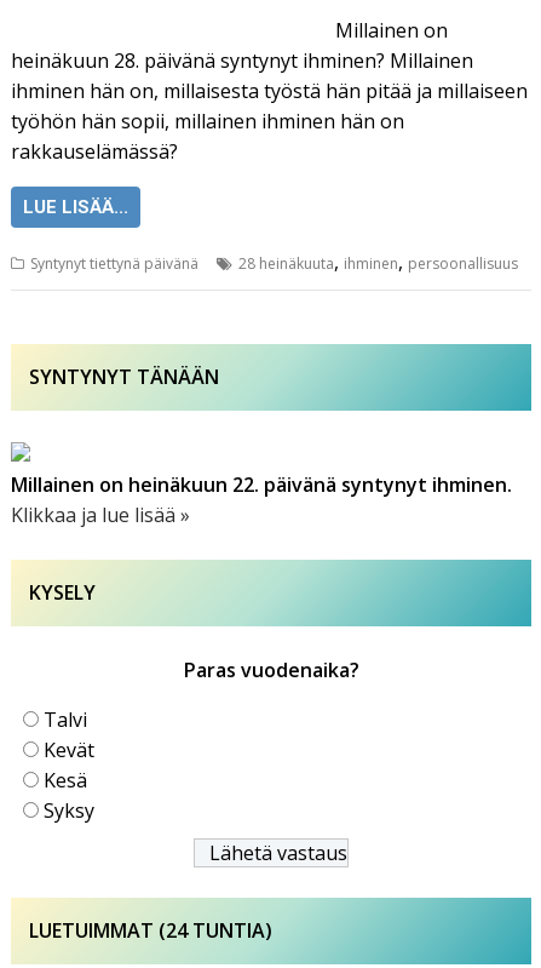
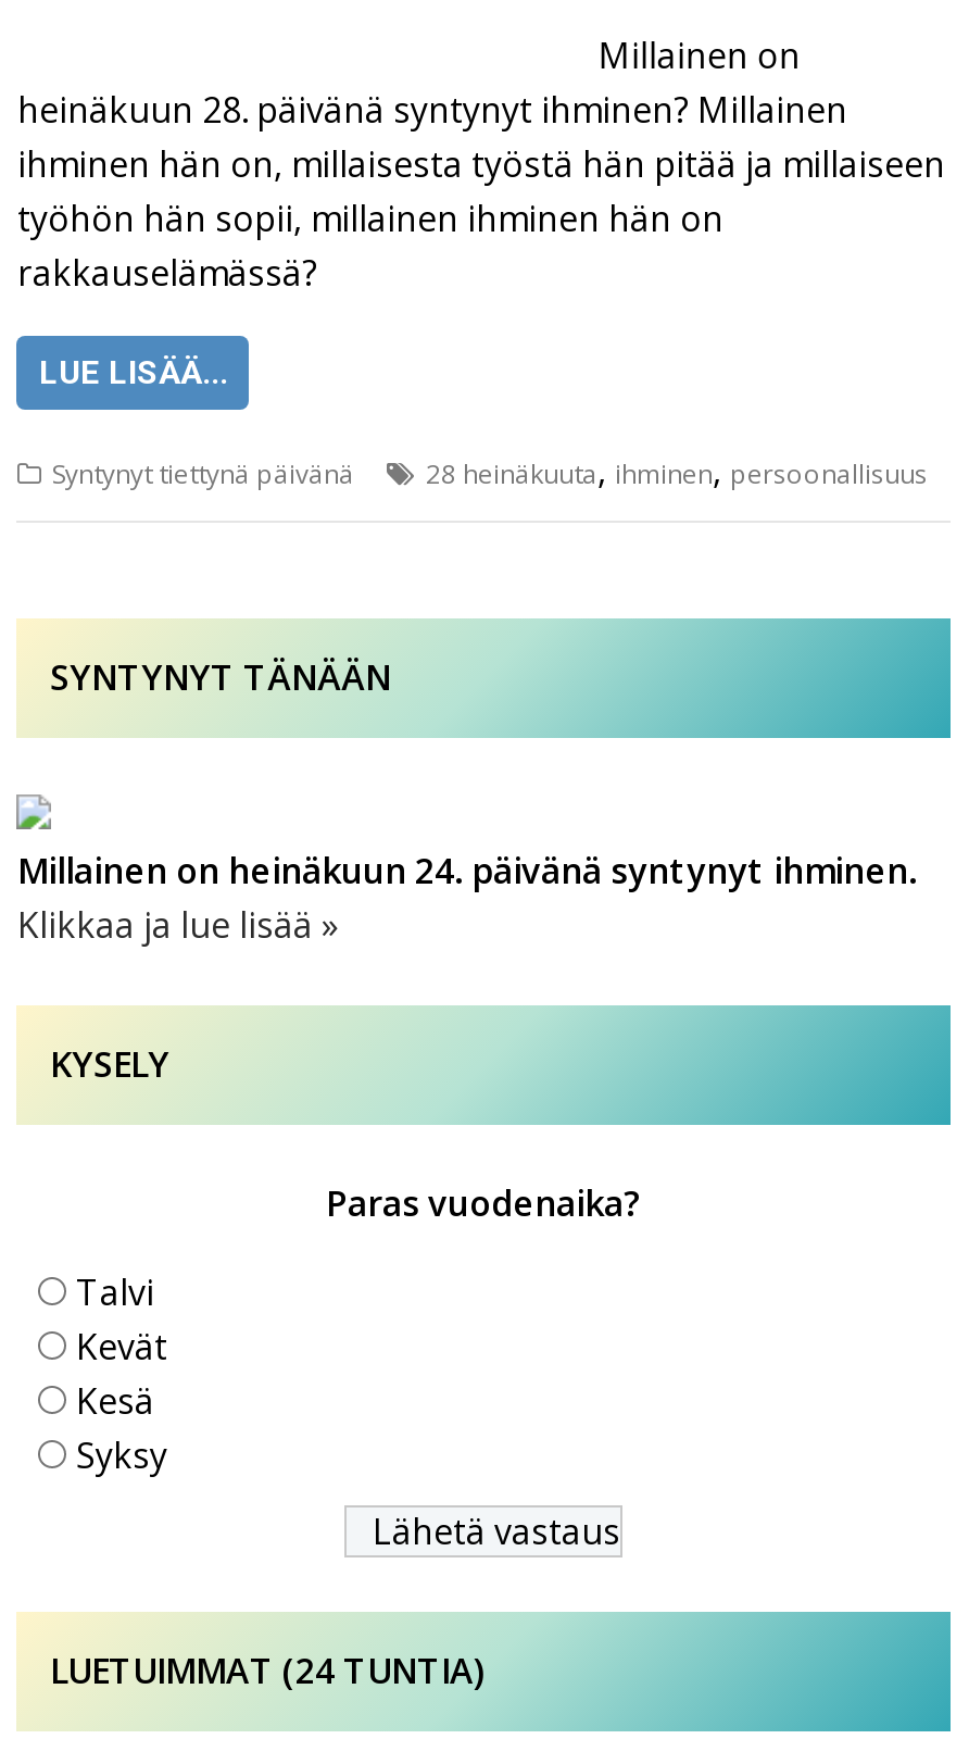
[11,471,513,498] Millainen on heinäkuun 22. päivänä syntynyt ihminen. -> [17,847,917,894] Millainen on heinäkuun 24. päivänä syntynyt ihminen.

